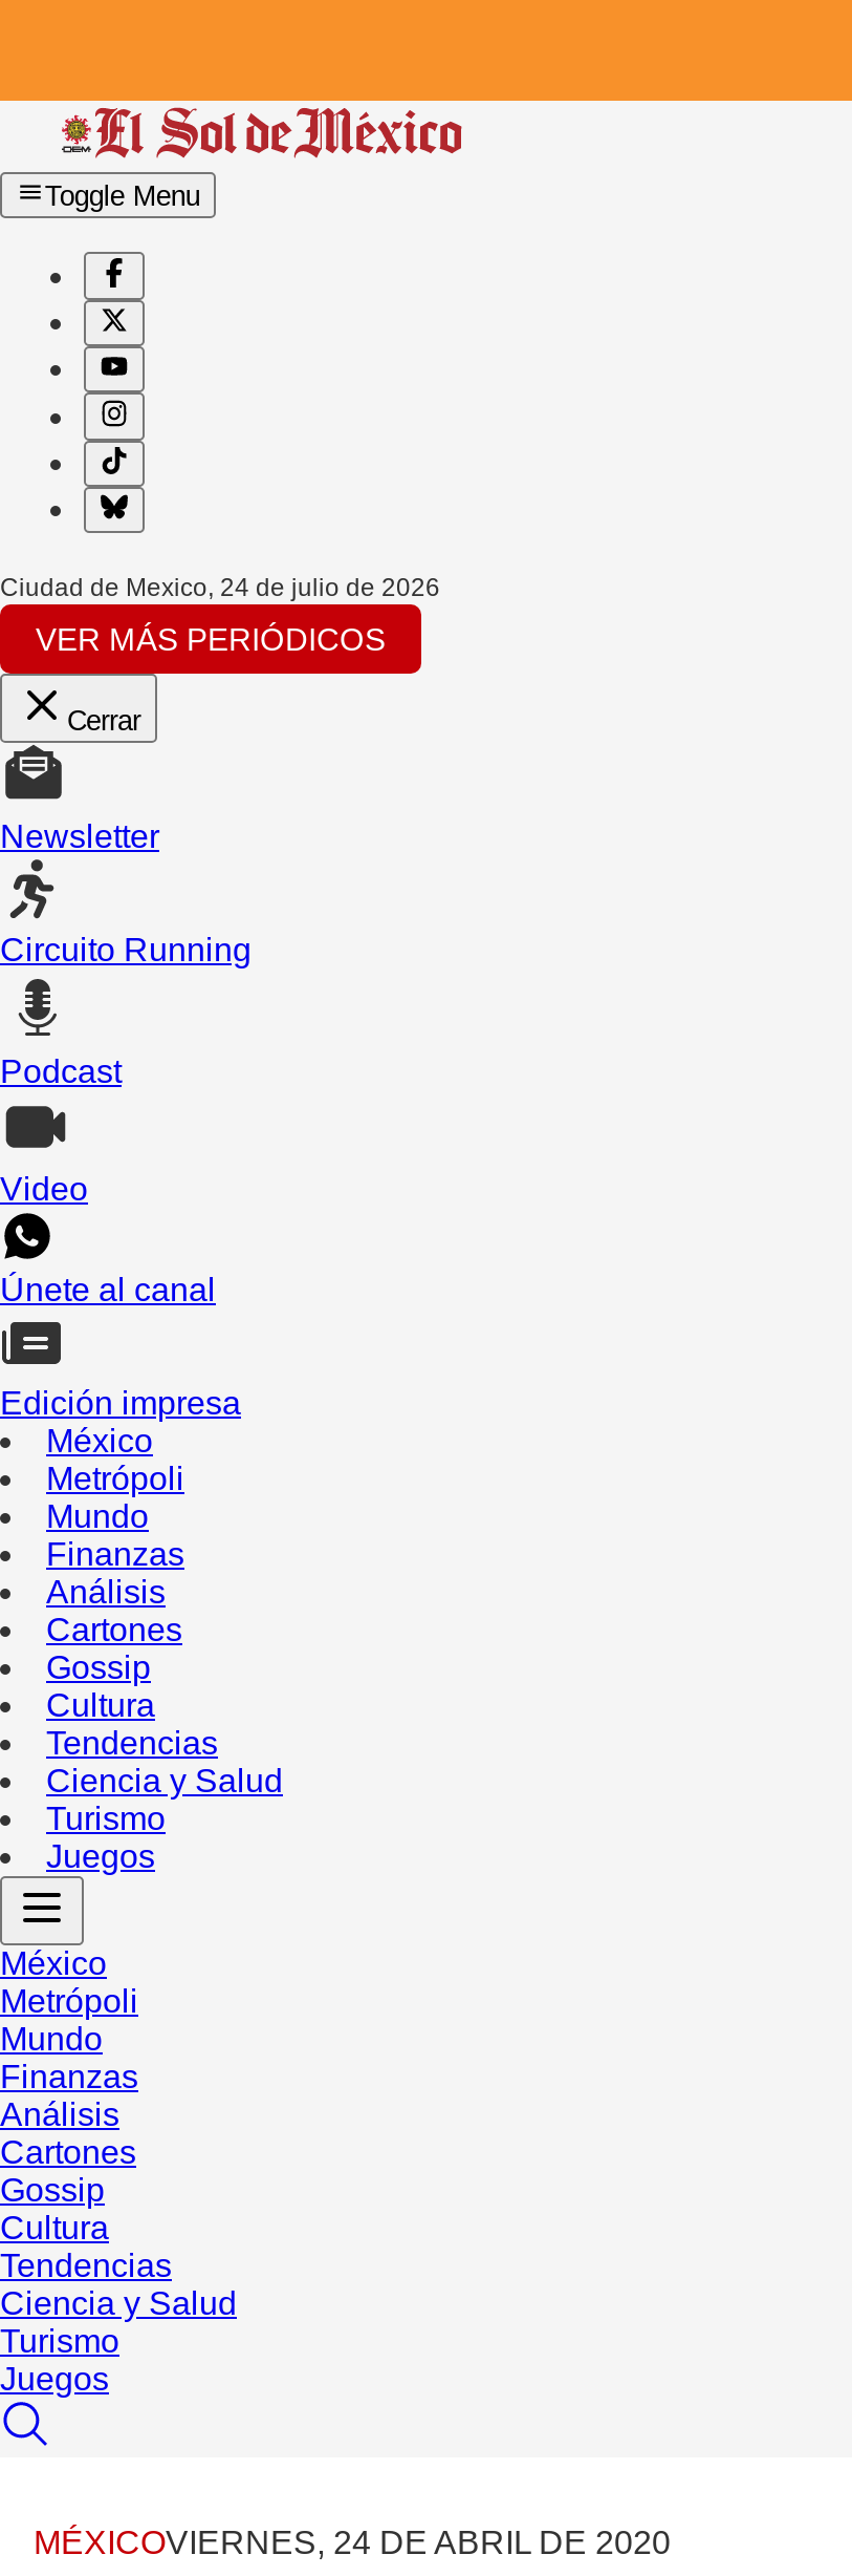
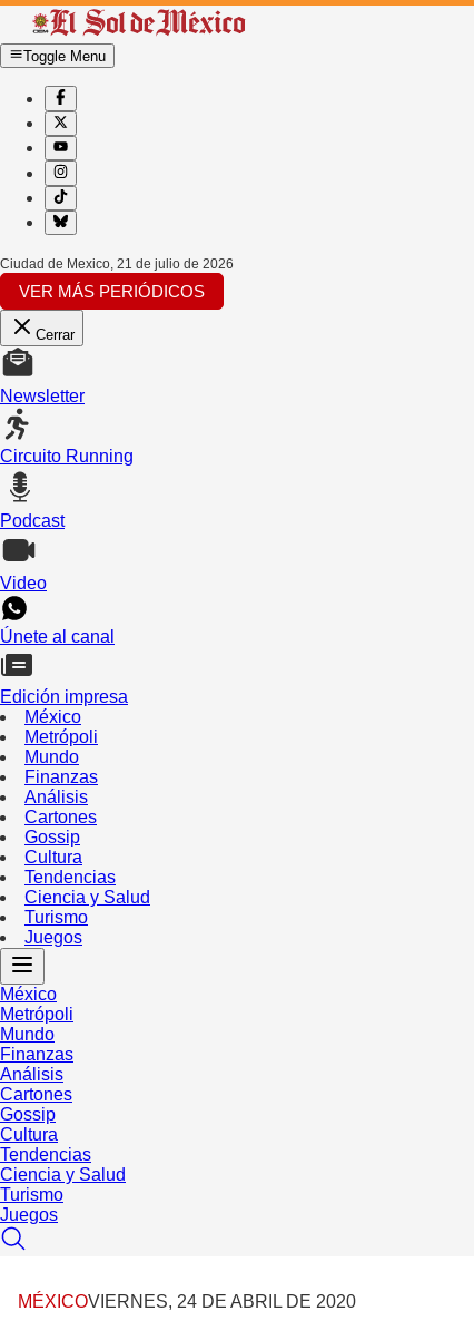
[0,574,440,603] Ciudad de Mexico, 24 de julio de 2026 -> [0,257,234,272] Ciudad de Mexico, 21 de julio de 2026

